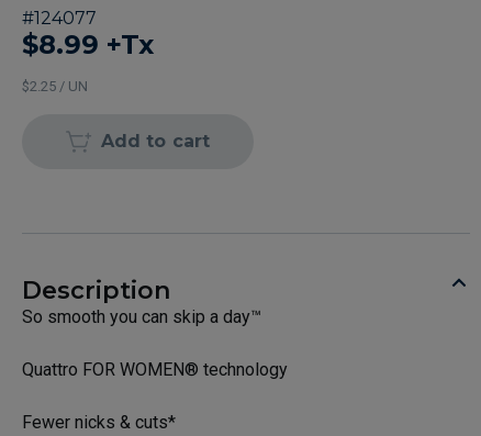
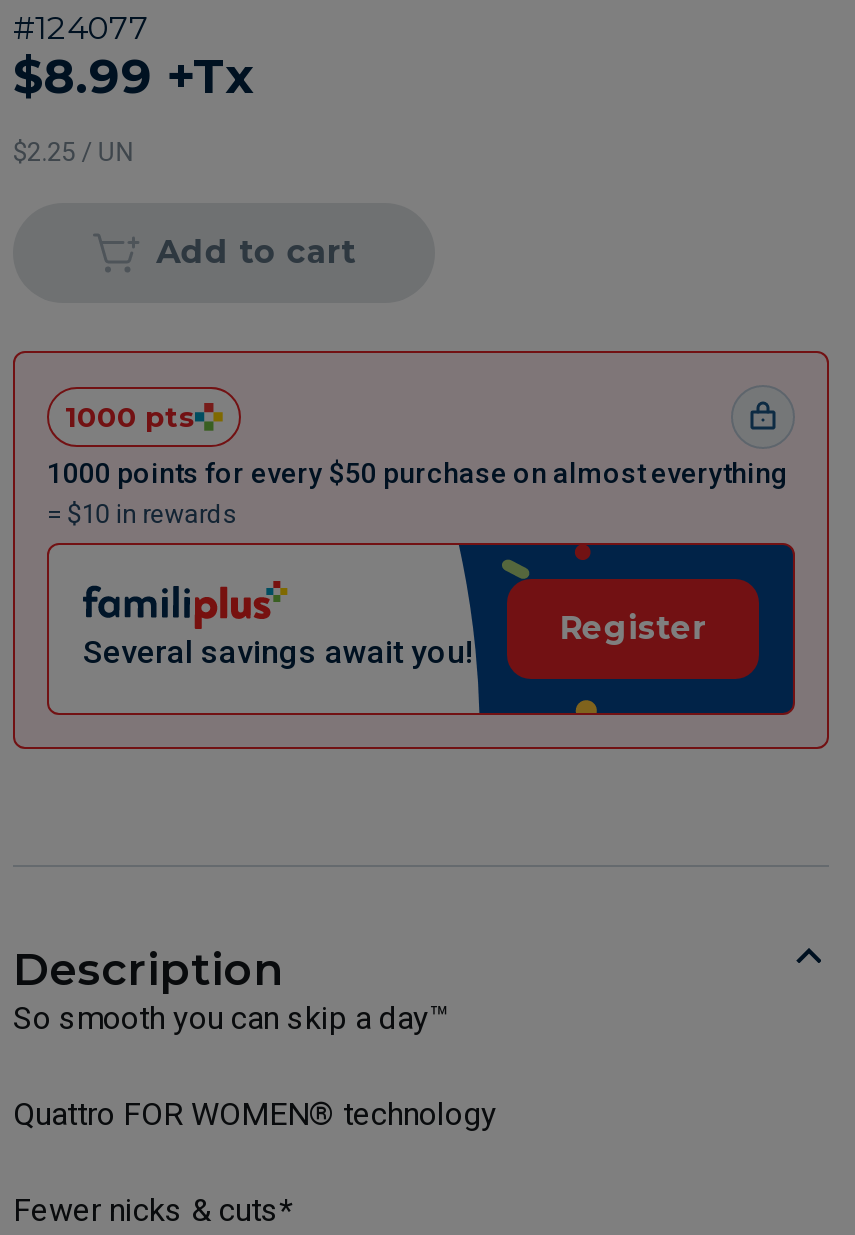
none -> [11,349,831,751] [image] | 1000 pts | 1000 points for every $50 purchase on almost everything | = $10 in rewards
none -> [83,633,473,671] Several savings await you!
none -> [559,609,707,647] Register

